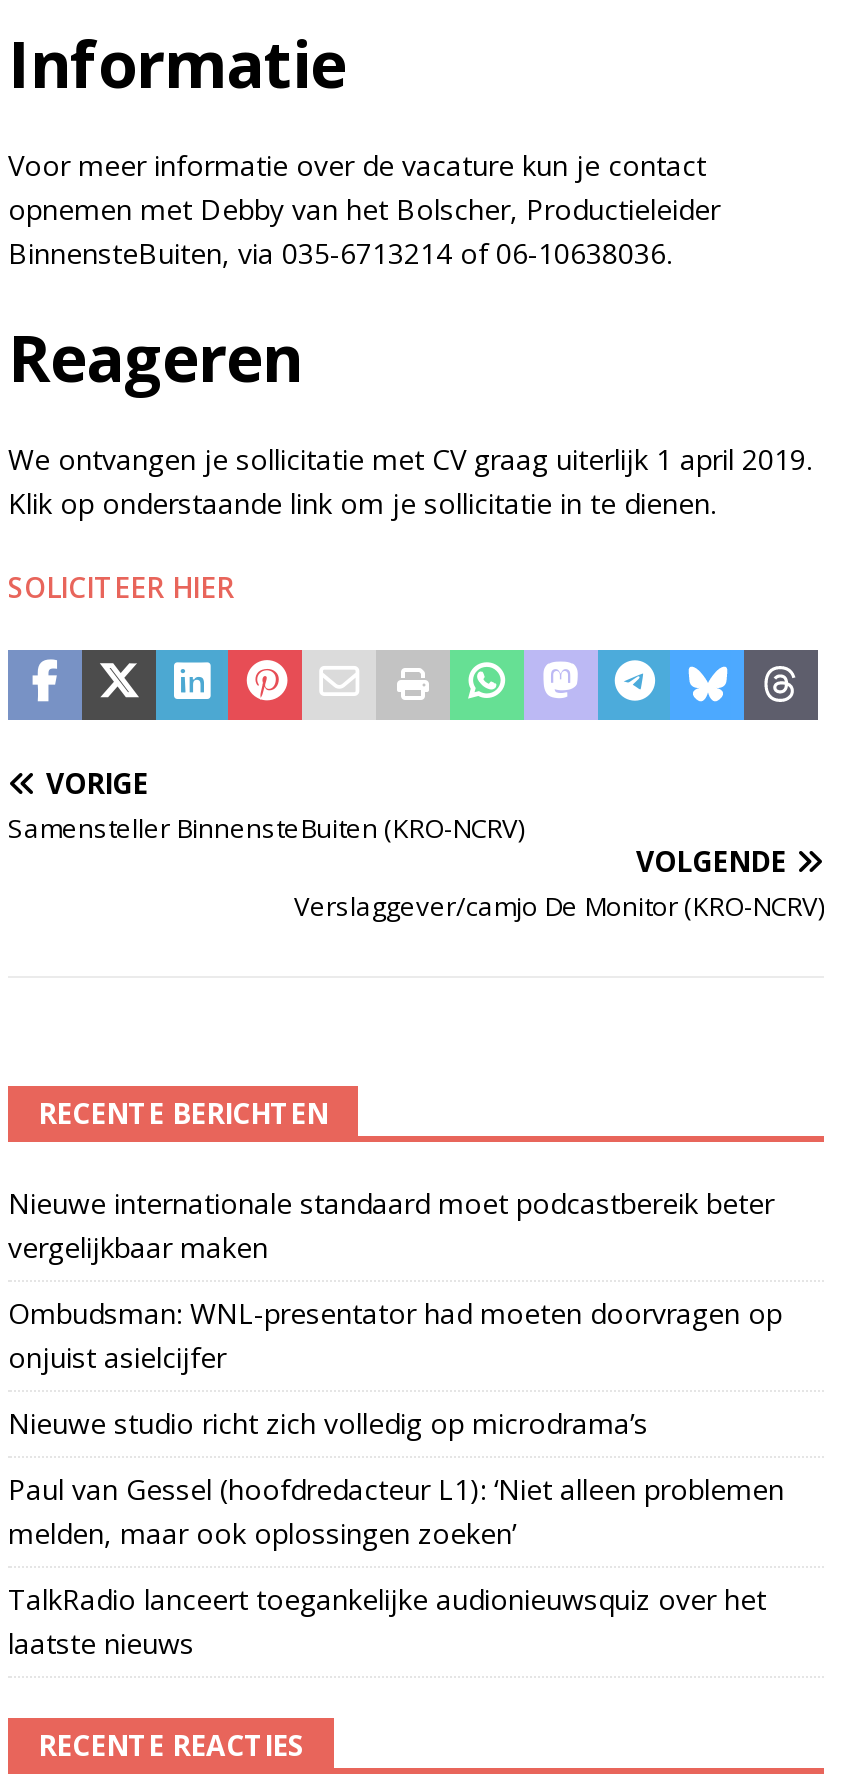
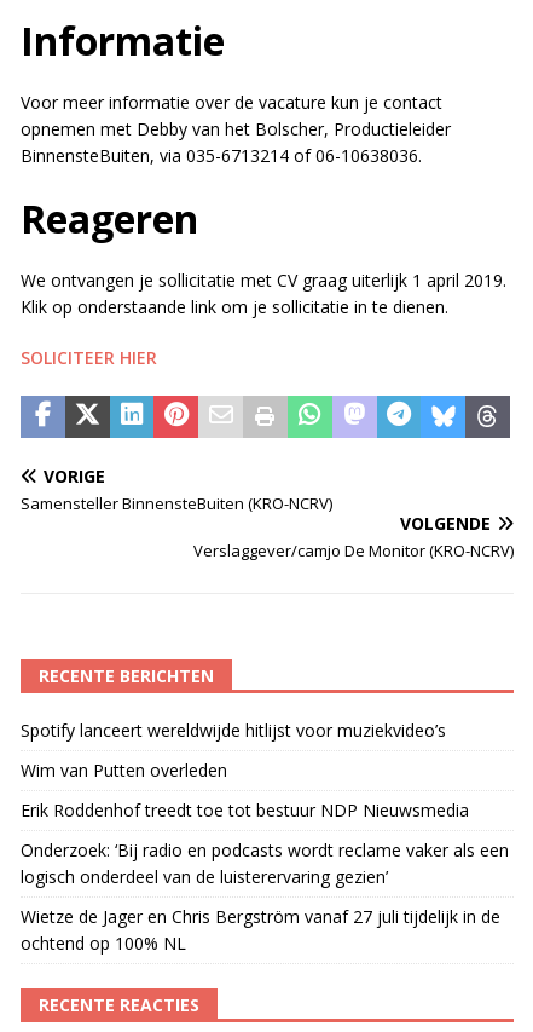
[8,1184,774,1266] Nieuwe internationale standaard moet podcastbereik beter | vergelijkbaar maken -> [21,719,446,742] Spotify lanceert wereldwijde hitlijst voor muziekvideo’s
[8,1294,782,1376] Ombudsman: WNL-presentator had moeten doorvragen op | onjuist asielcijfer -> [21,759,227,782] Wim van Putten overleden
[8,1404,648,1442] Nieuwe studio richt zich volledig op microdrama’s -> [21,798,469,821] Erik Roddenhof treedt toe tot bestuur NDP Nieuwsmedia
[8,1470,784,1552] Paul van Gessel (hoofdredacteur L1): ‘Niet alleen problemen | melden, maar ook oplossingen zoeken’ -> [21,838,509,888] Onderzoek: ‘Bij radio en podcasts wordt reclame vaker als een | logisch onderdeel van de luisterervaring gezien’
[8,1580,766,1662] TalkRadio lanceert toegankelijke audionieuwsquiz over het | laatste nieuws -> [21,905,500,955] Wietze de Jager en Chris Bergström vanaf 27 juli tijdelijk in de | ochtend op 100% NL

